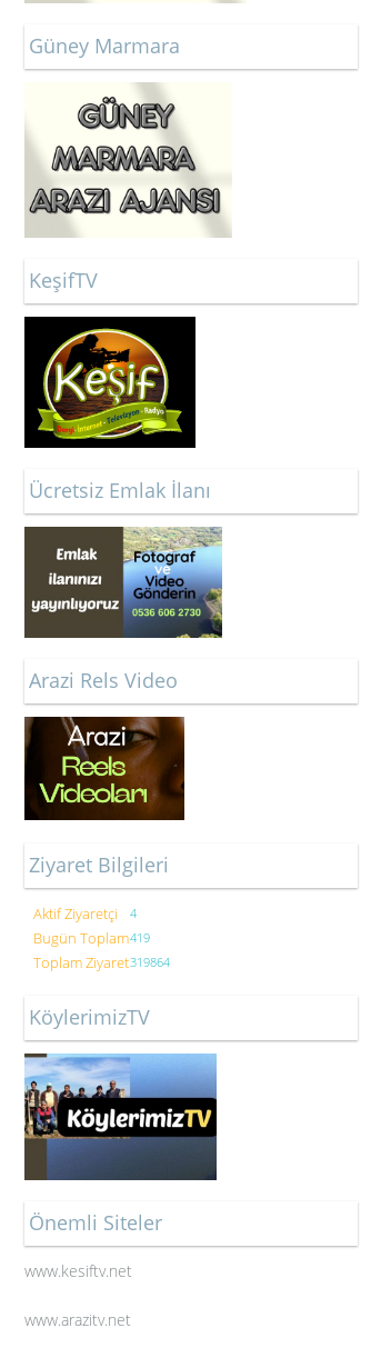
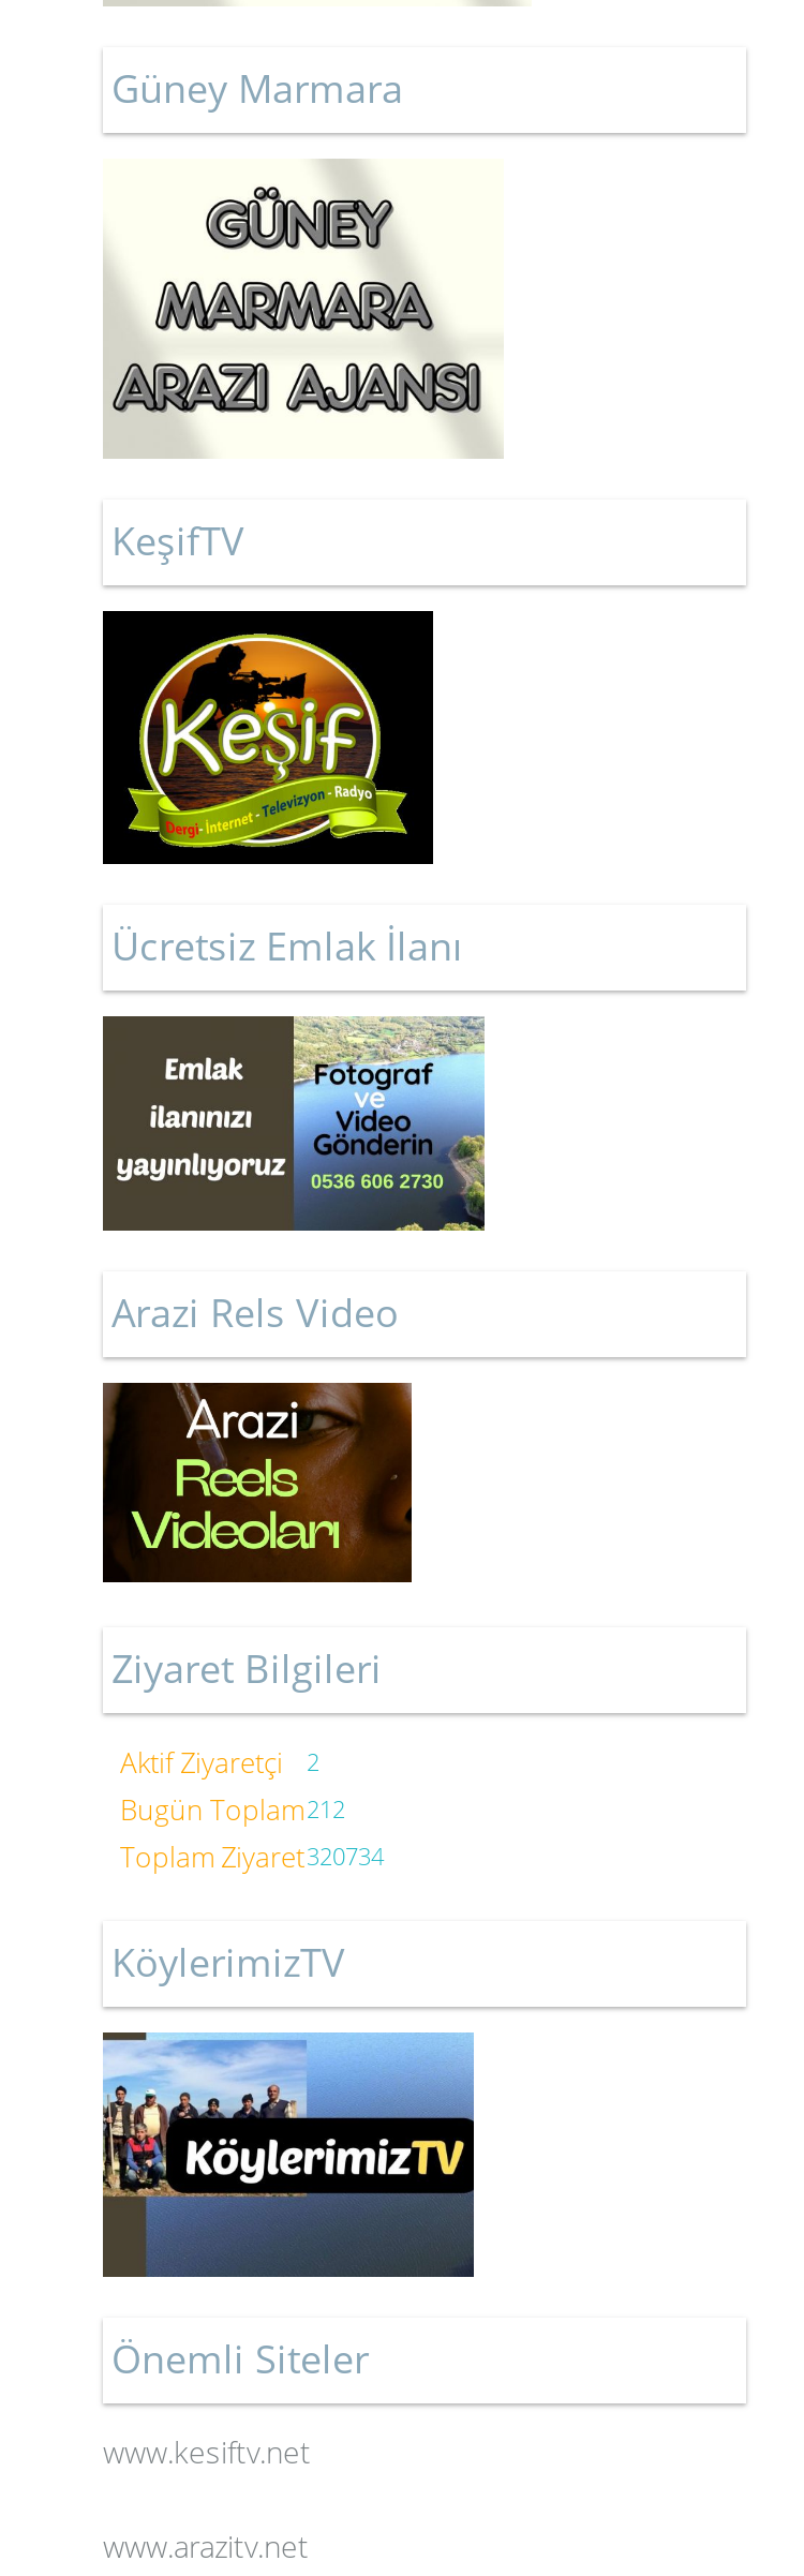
[33,904,137,924] Aktif Ziyaretçi 4 -> [120,1744,319,1782] Aktif Ziyaretçi 2
[33,928,150,948] Bugün Toplam419 -> [120,1791,345,1829] Bugün Toplam212
[33,953,170,973] Toplam Ziyaret319864 -> [120,1838,384,1877] Toplam Ziyaret320734

